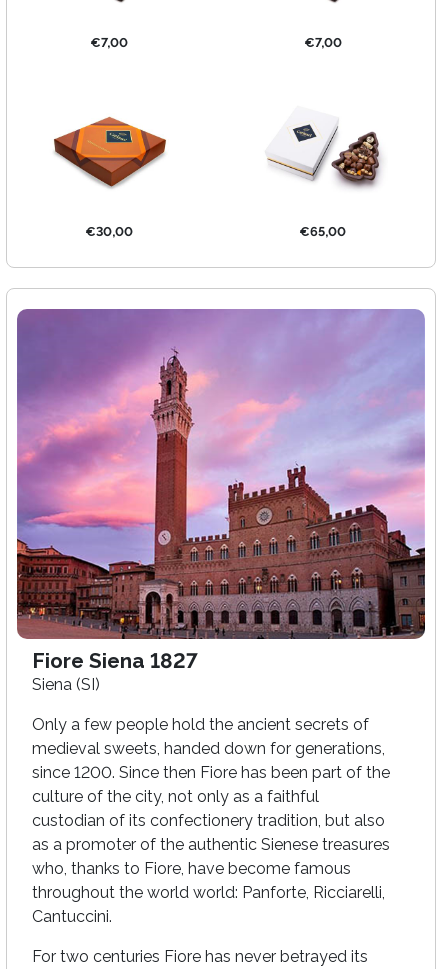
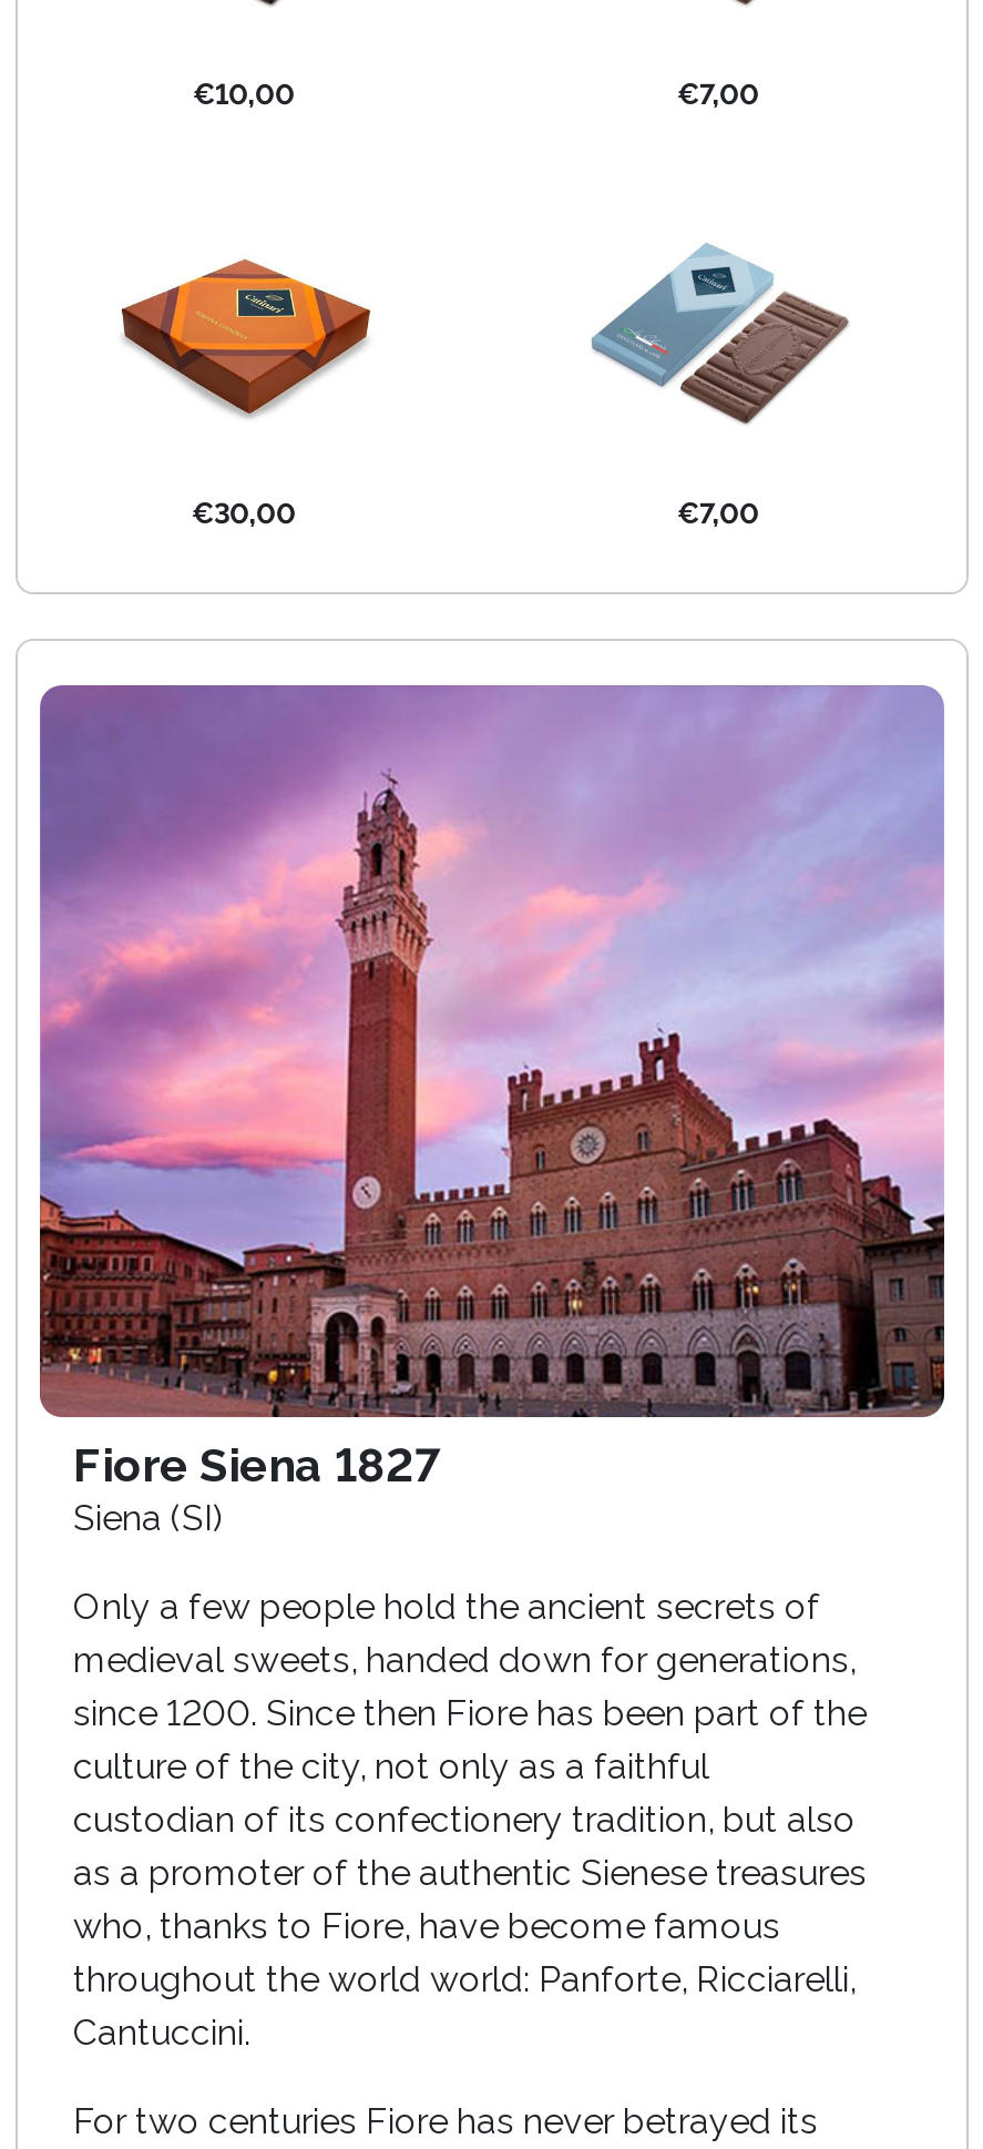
[90,35,127,50] €7,00 -> [193,78,295,111] €10,00
[267,111,381,239] [image] | €65,00 -> [592,242,849,530] [image] | €7,00

